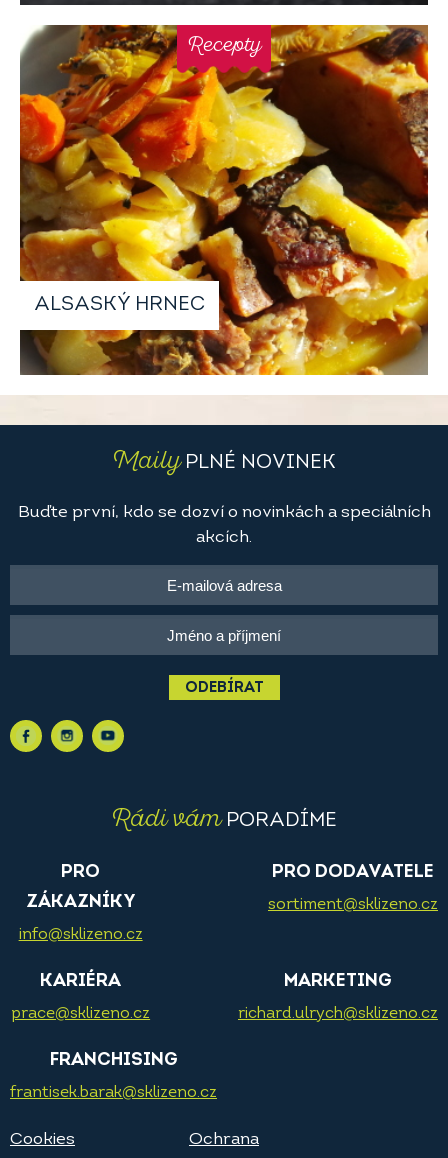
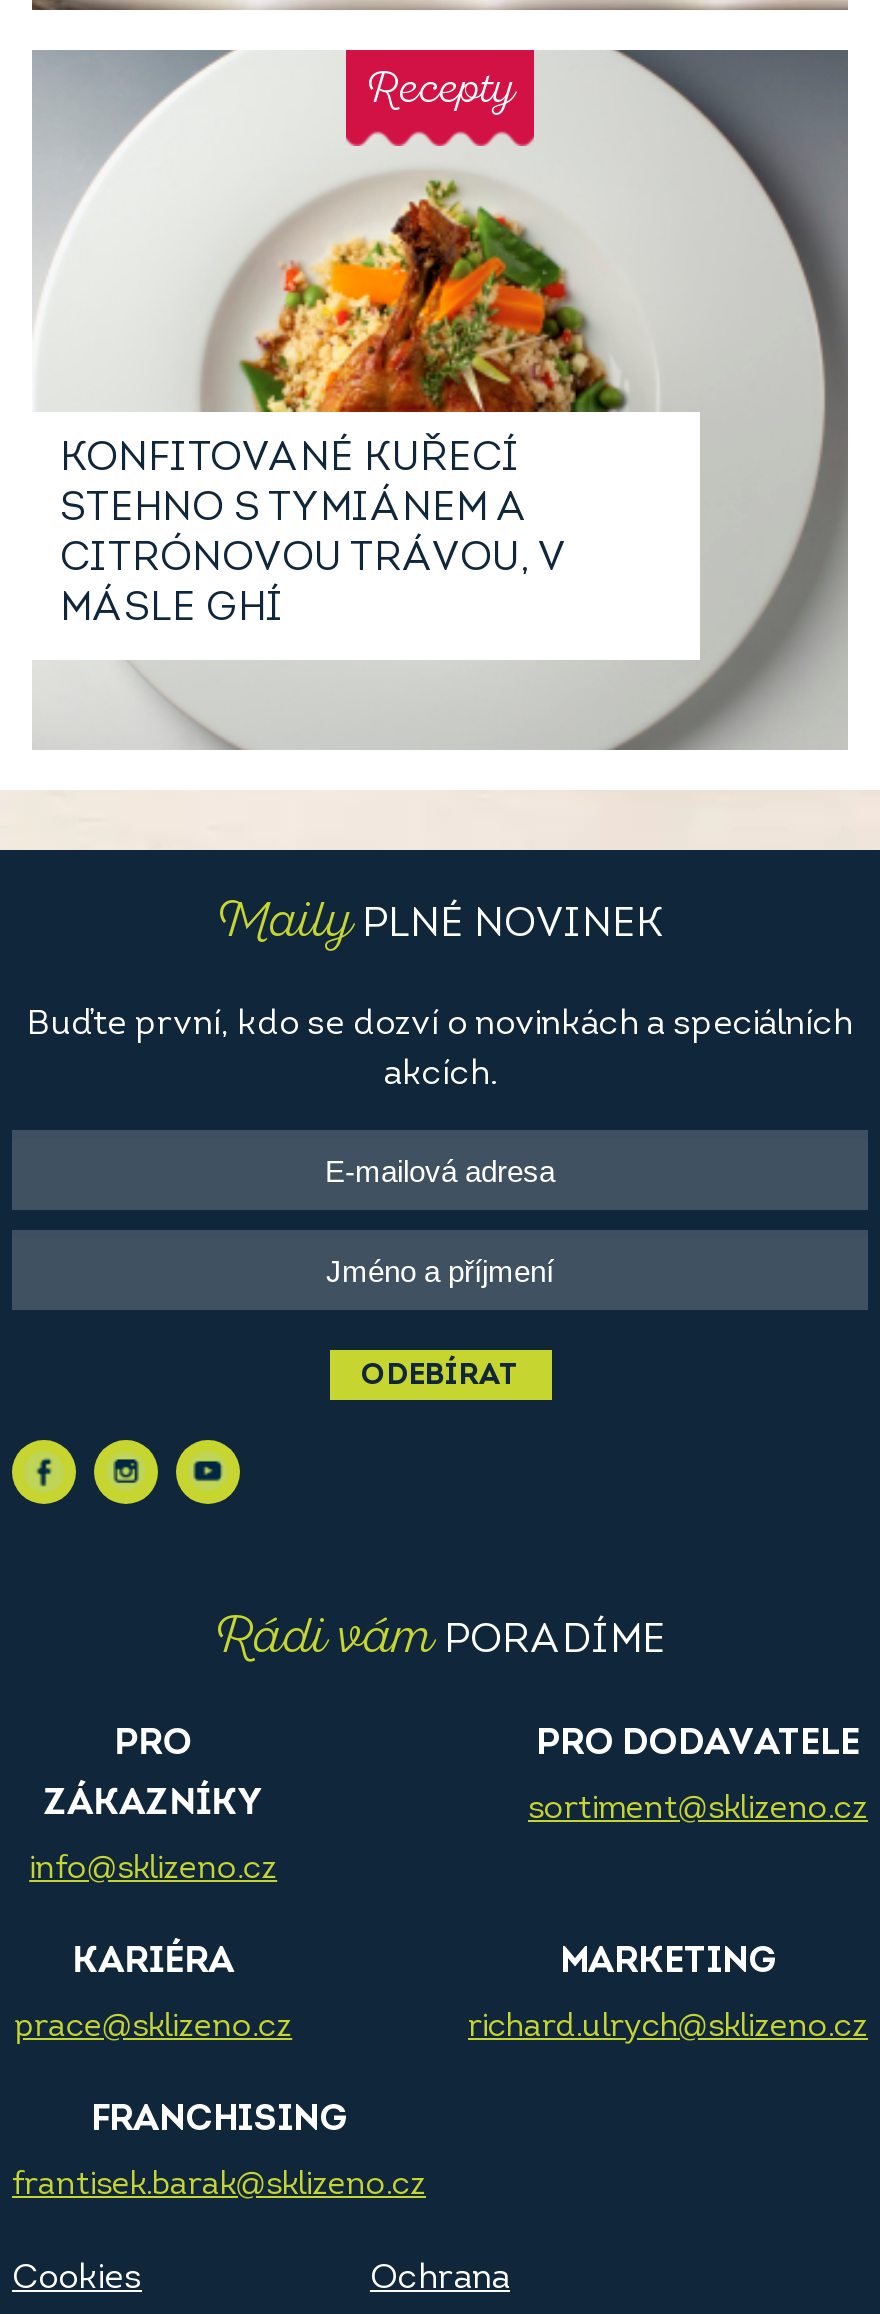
[19,24,429,376] [image] | ALSASKÝ HRNEC -> [30,48,850,752] [image] | KONFITOVANÉ KUŘECÍ | STEHNO S TYMIÁNEM A | CITRÓNOVOU TRÁVOU, V | MÁSLE GHÍ

